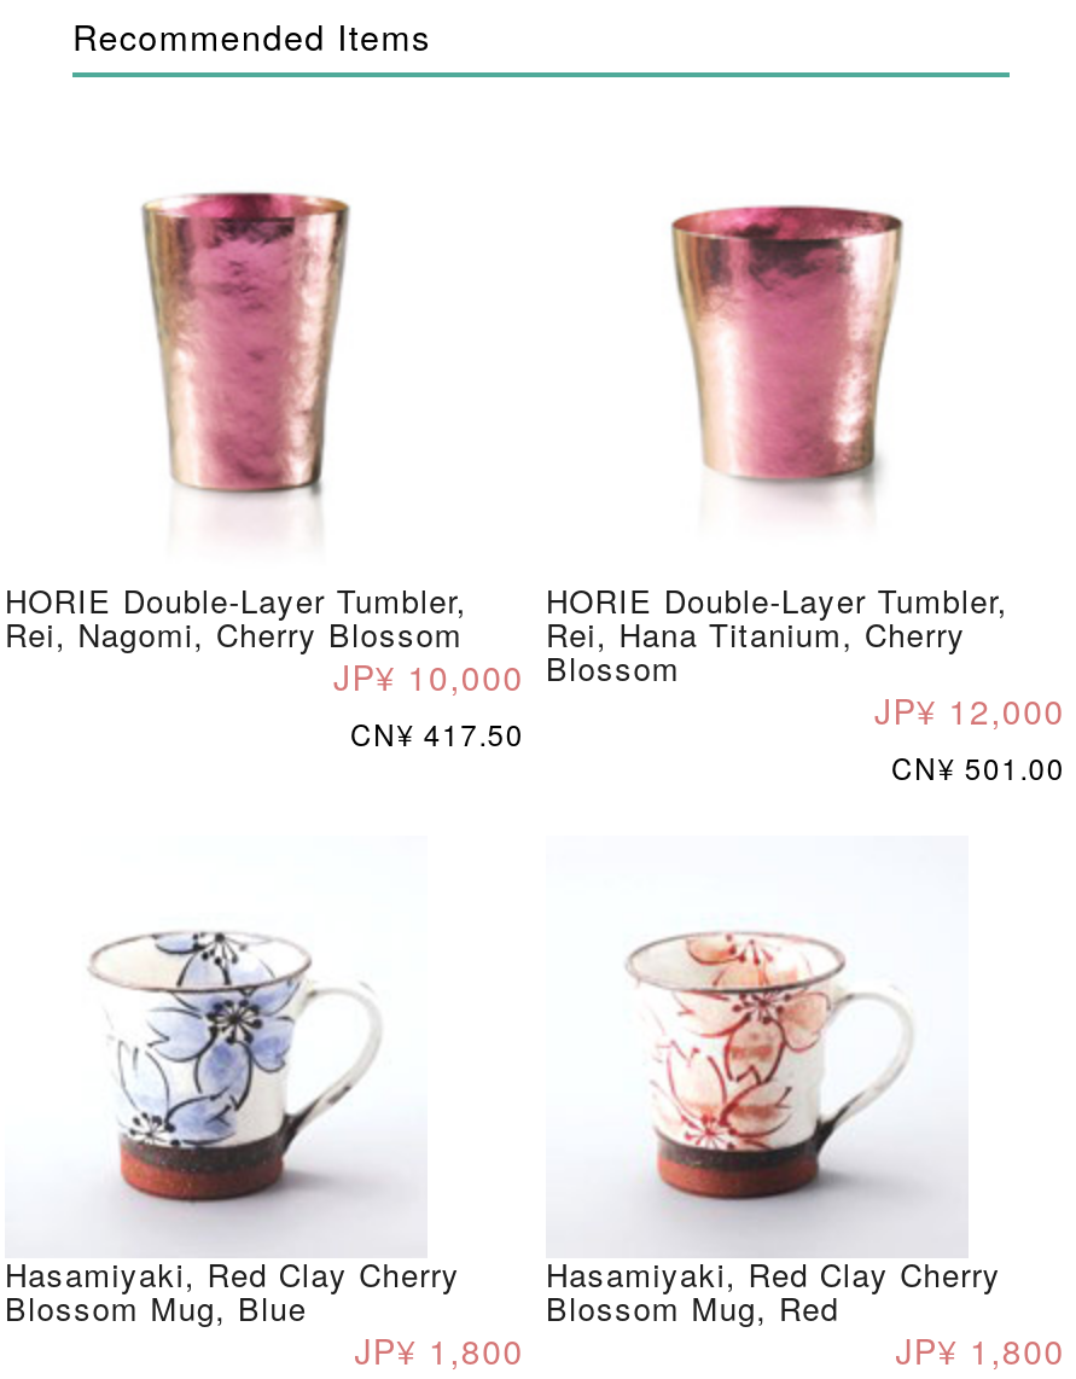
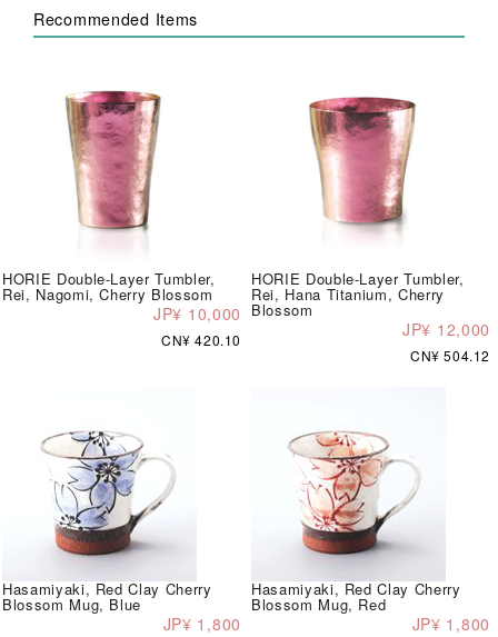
[350,711,524,752] CN¥ 417.50 -> [161,330,241,349] CN¥ 420.10
[891,745,1065,786] CN¥ 501.00 -> [410,345,490,364] CN¥ 504.12

